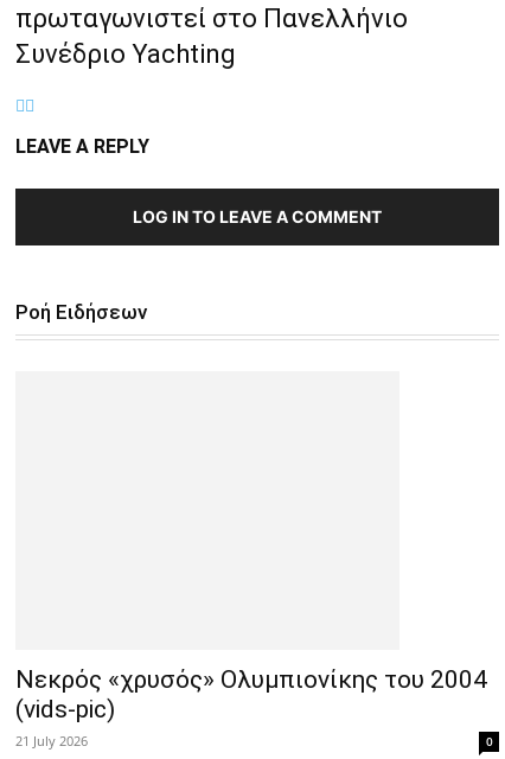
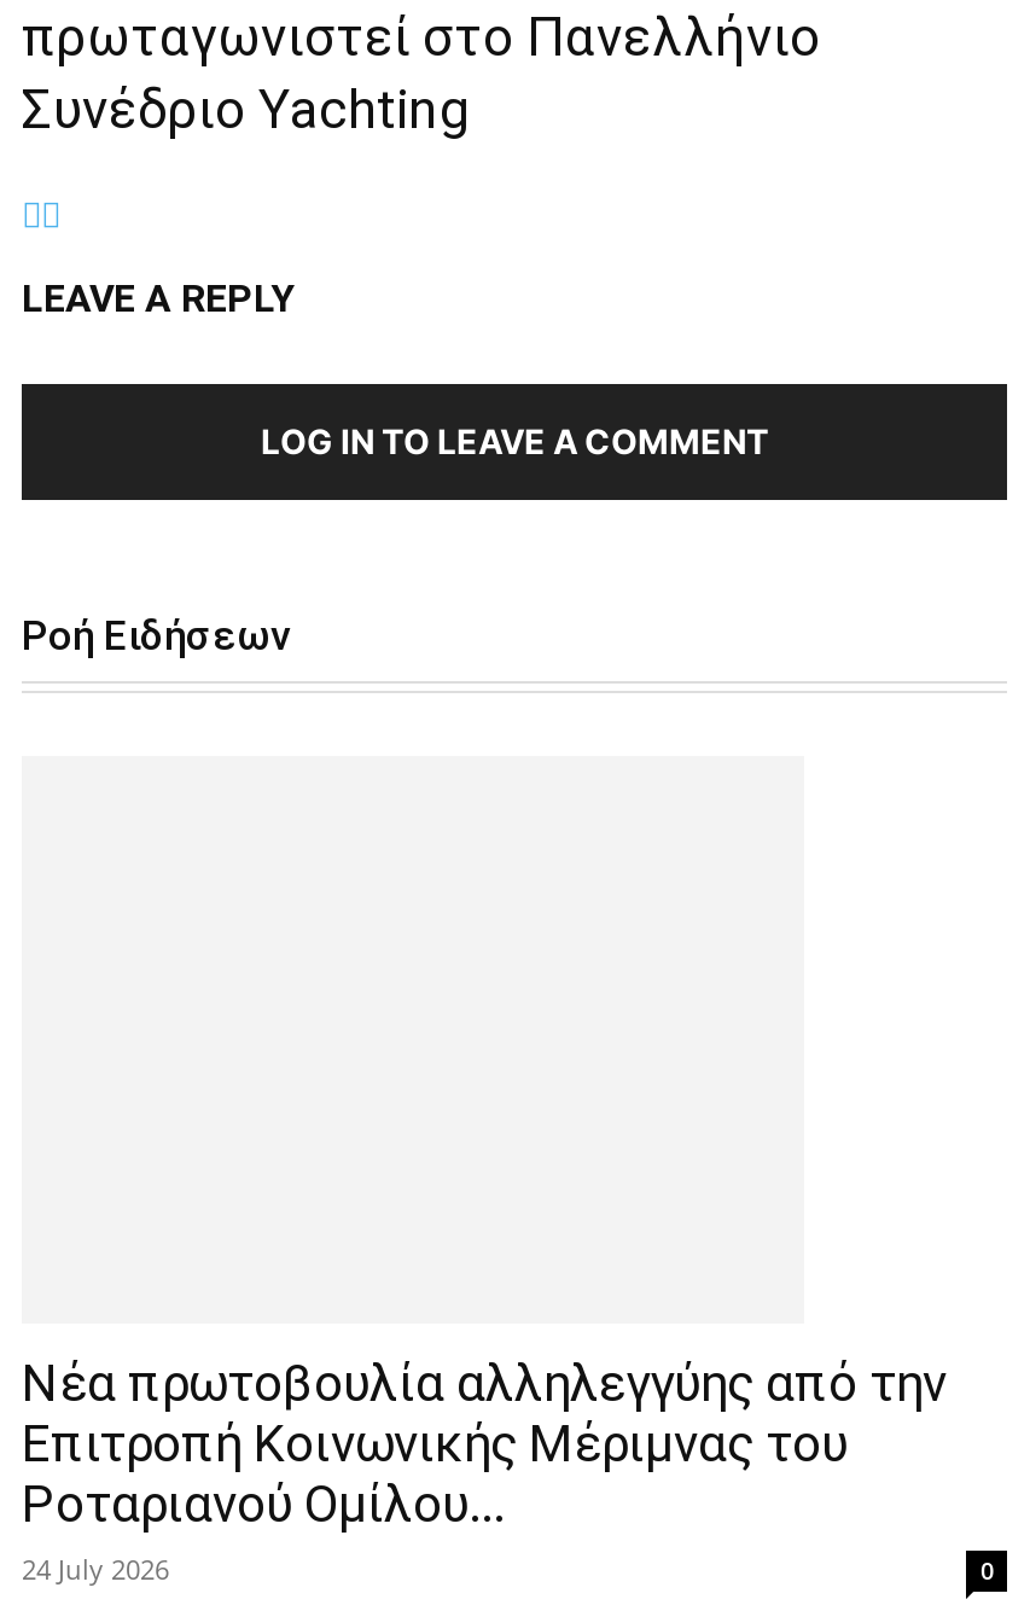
[15,665,487,750] Νεκρός «χρυσός» Ολυμπιονίκης του 2004 | (vids-pic) | 21 July 2026 -> [22,1355,947,1587] Νέα πρωτοβουλία αλληλεγγύης από την | Επιτροπή Κοινωνικής Μέριμνας του | Ροταριανού Ομίλου... | 24 July 2026

